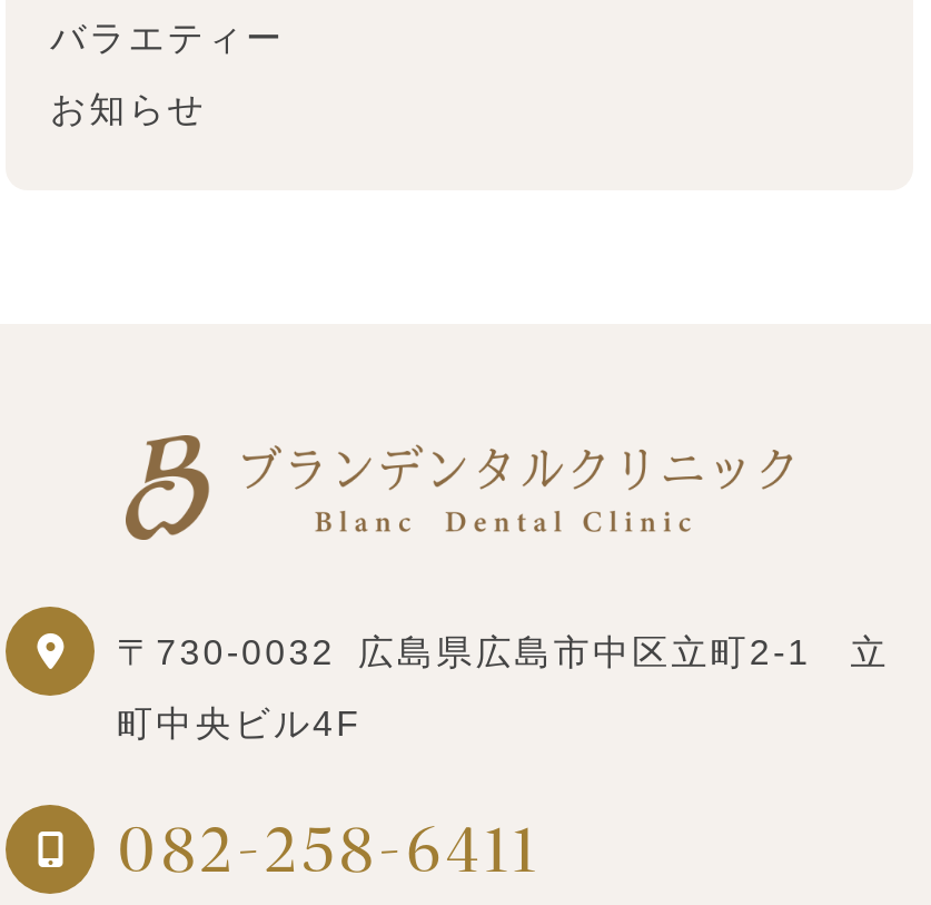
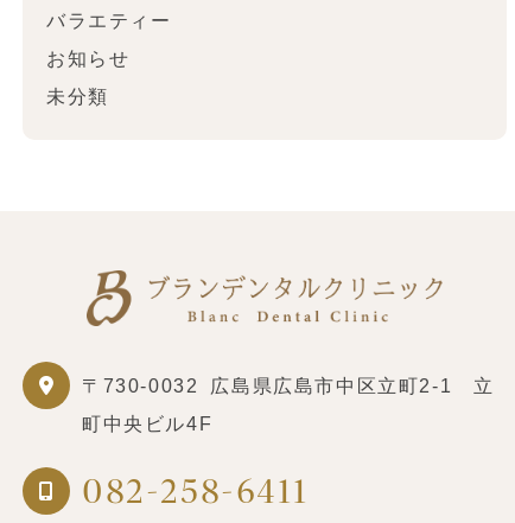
none -> [46,87,109,107] 未分類

